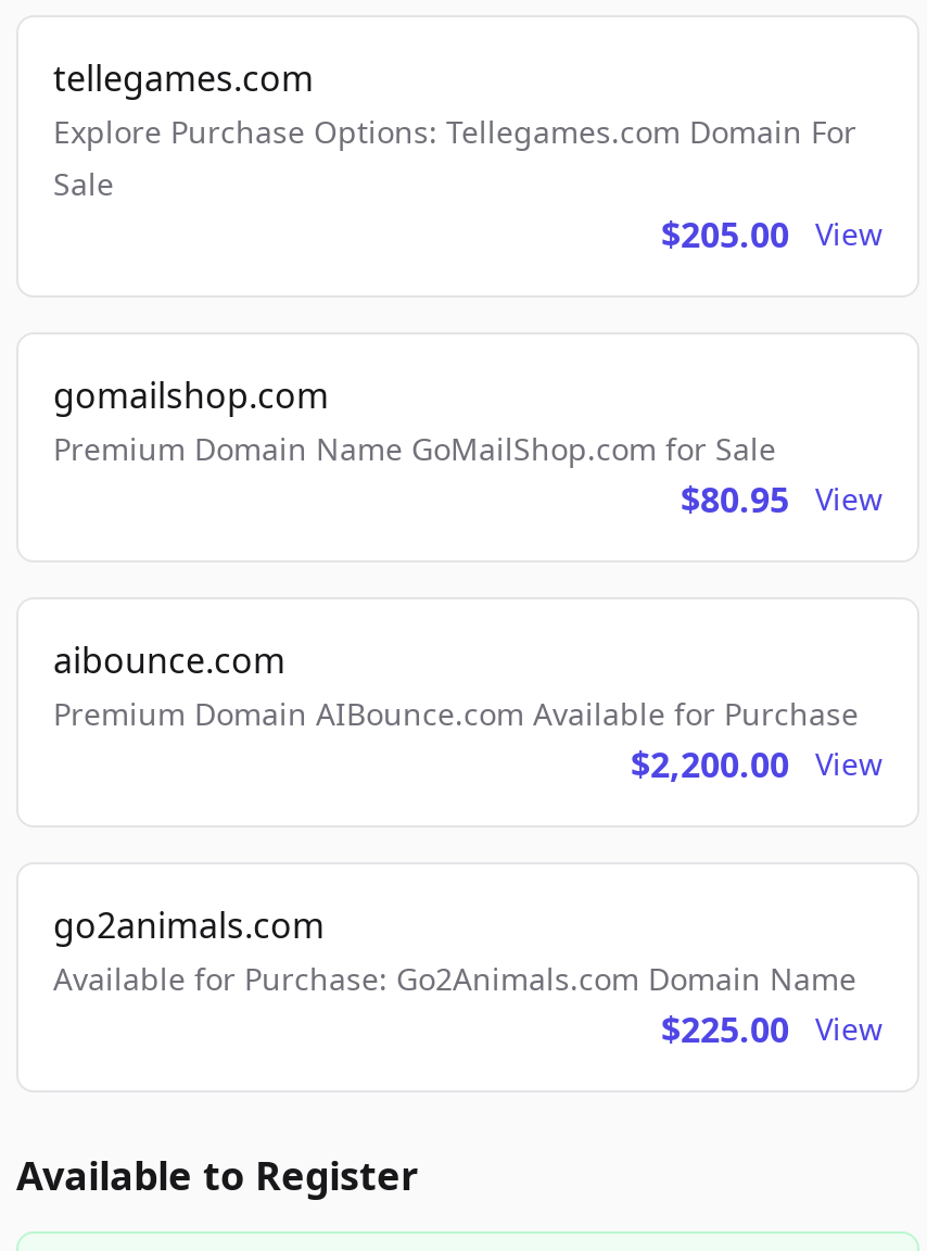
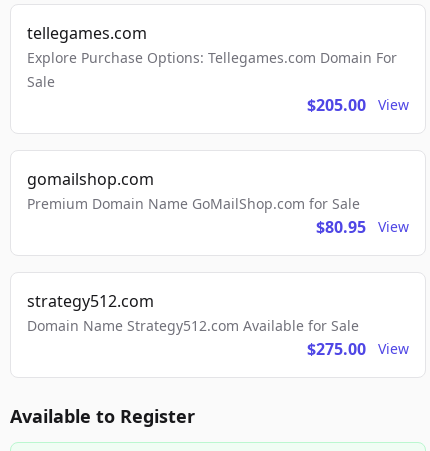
[53,636,882,1053] aibounce.com | Premium Domain AIBounce.com Available for Purchase | $2,200.00 | View | go2animals.com | Available for Purchase: Go2Animals.com Domain Name | $225.00 -> [27,290,366,360] strategy512.com | Domain Name Strategy512.com Available for Sale | $275.00

